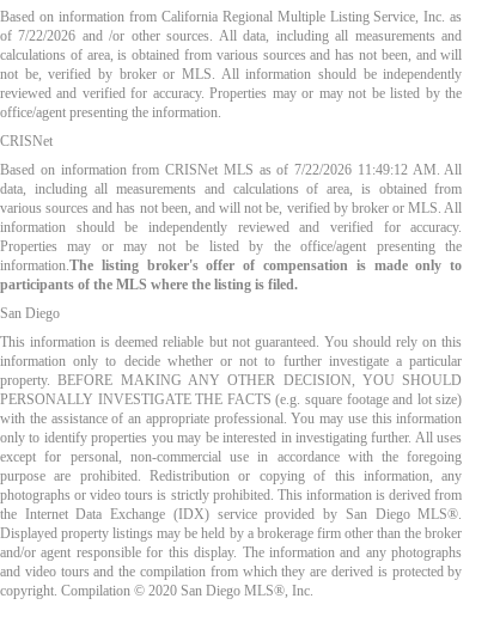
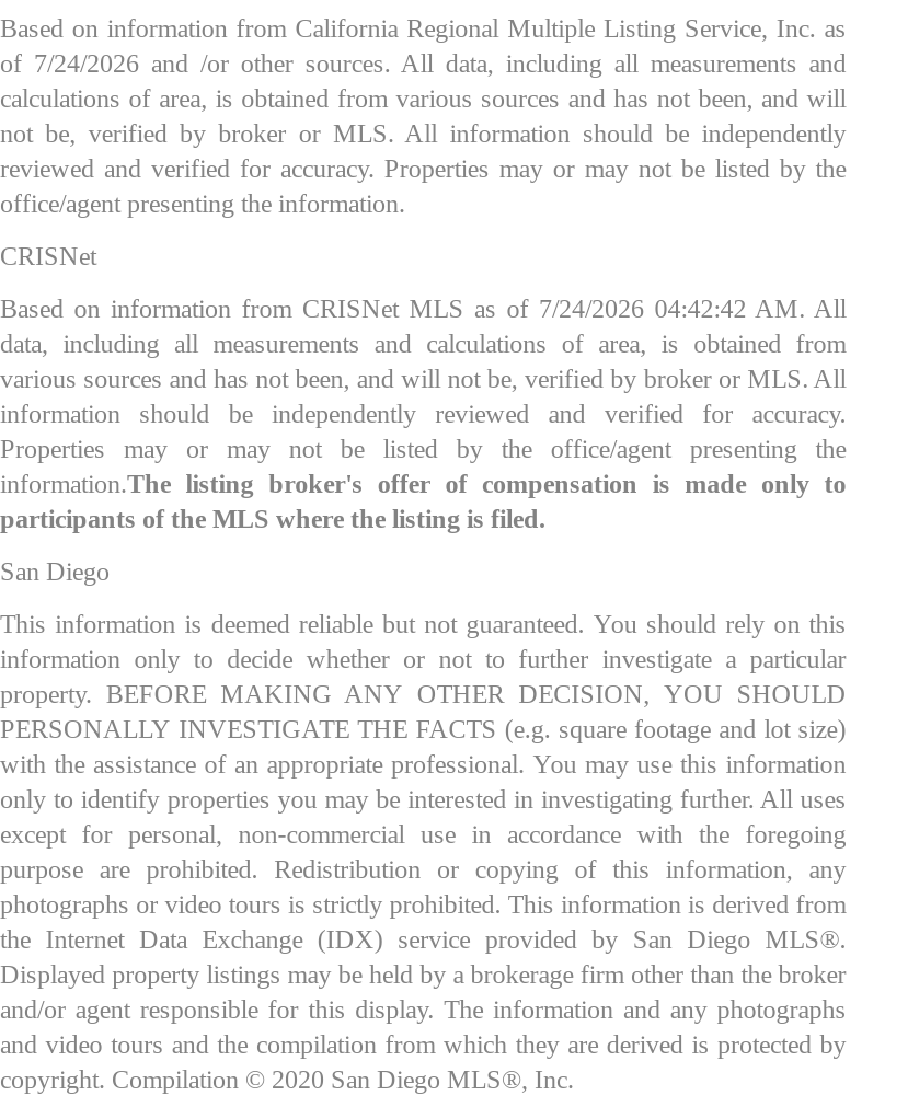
[0,28,462,44] of 7/22/2026 and /or other sources. All data, including all measurements and -> [0,48,846,79] of 7/24/2026 and /or other sources. All data, including all measurements and
[0,161,462,178] Based on information from CRISNet MLS as of 7/22/2026 11:49:12 AM. All -> [0,293,846,324] Based on information from CRISNet MLS as of 7/24/2026 04:42:42 AM. All

